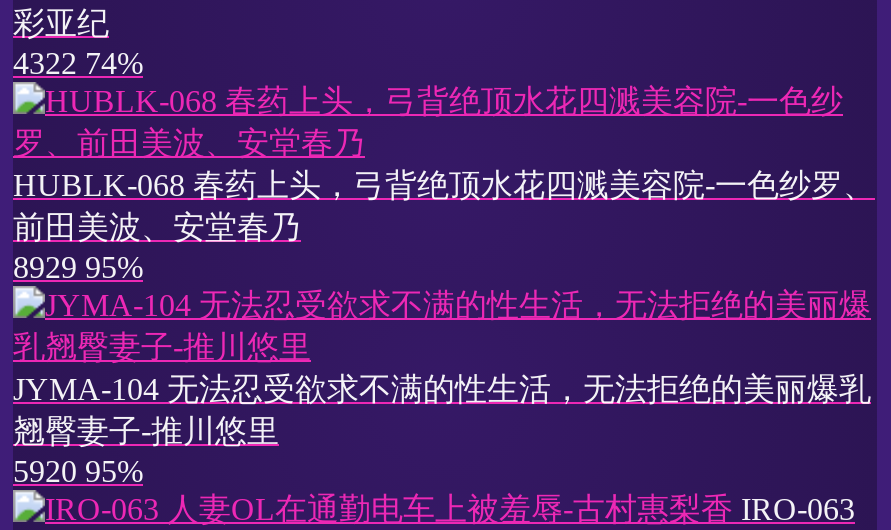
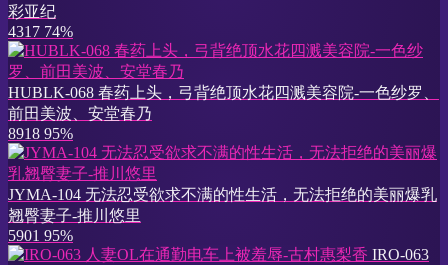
[13,45,143,79] 4322 74% -> [8,23,73,40] 4317 74%
[13,249,143,283] 8929 95% -> [8,125,73,142] 8918 95%
[13,453,143,487] 5920 95% -> [8,227,73,244] 5901 95%

